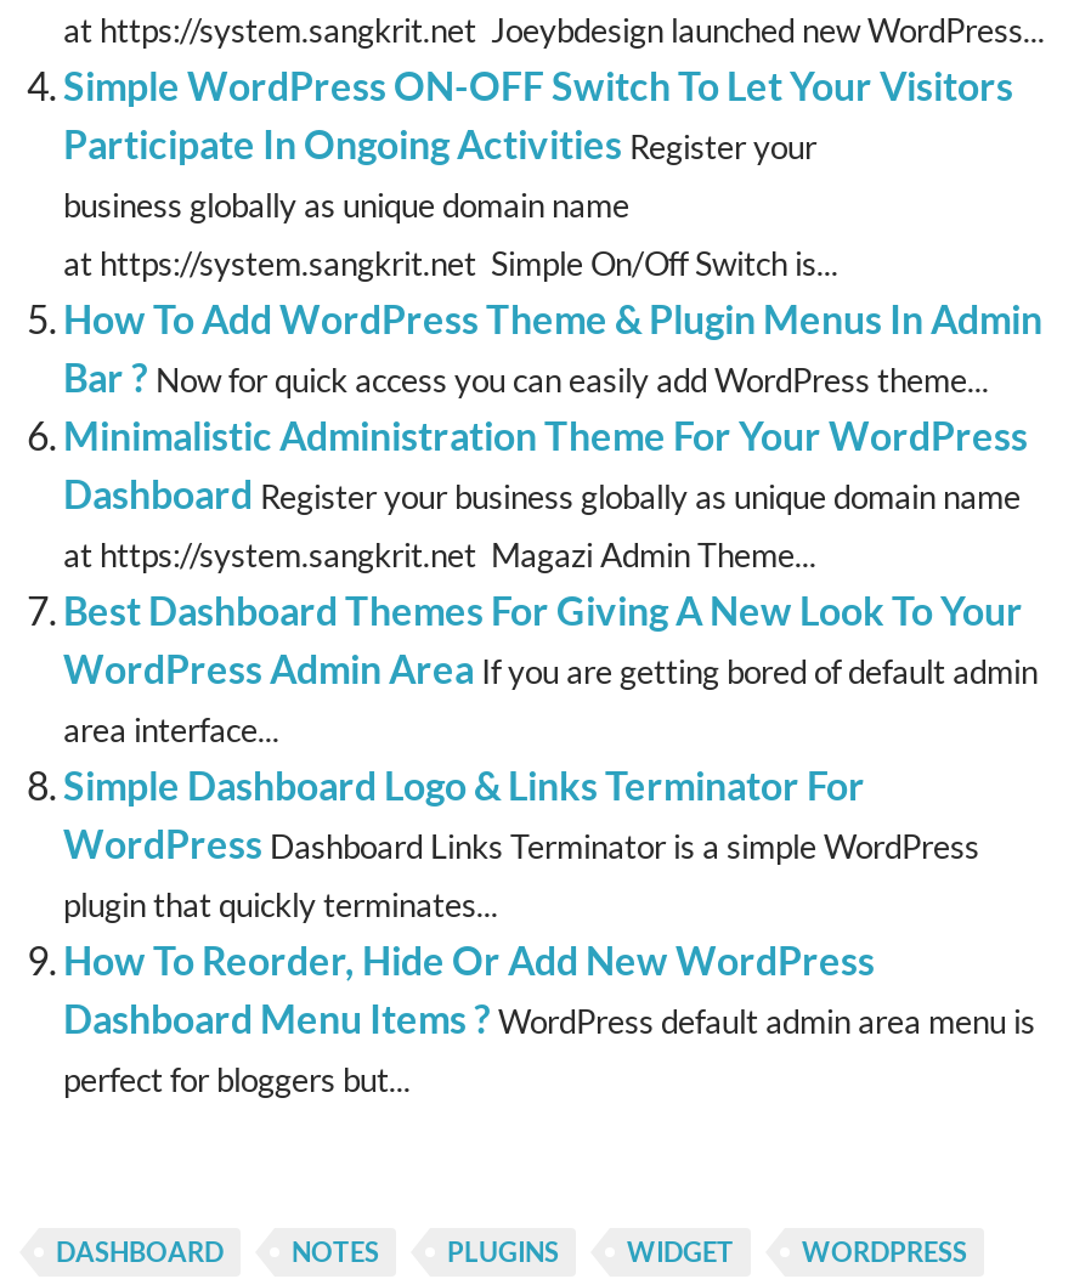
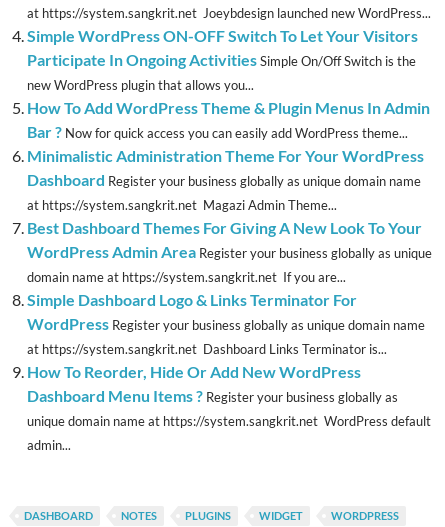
[63,120,838,283] Participate In Ongoing Activities Register your | business globally as unique domain name | at https://system.sangkrit.net Simple On/Off Switch is... -> [27,50,416,93] Participate In Ongoing Activities Simple On/Off Switch is the | new WordPress plugin that allows you...
moved [63,295,1042,632] -> [27,98,430,237]: How To Add WordPress Theme & Plugin Menus In Admin | Bar ? Now for quick access you can easily add WordPress theme... | Minimalistic Administration Theme For Your WordPress | Dashboard Register your business globally as unique domain name | at https://system.sangkrit.net Magazi Admin Theme... | Best Dashboard Themes For Giving A New Look To Your
[63,644,1038,749] WordPress Admin Area If you are getting bored of default admin | area interface... -> [27,242,432,285] WordPress Admin Area Register your business globally as unique | domain name at https://system.sangkrit.net If you are...
moved [63,761,865,807] -> [27,290,357,309]: Simple Dashboard Logo & Links Terminator For
[63,819,979,924] WordPress Dashboard Links Terminator is a simple WordPress | plugin that quickly terminates... -> [27,314,425,357] WordPress Register your business globally as unique domain name | at https://system.sangkrit.net Dashboard Links Terminator is...
moved [63,936,875,982] -> [27,362,361,381]: How To Reorder, Hide Or Add New WordPress
[63,994,1035,1099] Dashboard Menu Items ? WordPress default admin area menu is | perfect for bloggers but... -> [27,386,431,453] Dashboard Menu Items ? Register your business globally as | unique domain name at https://system.sangkrit.net WordPress default | admin...

